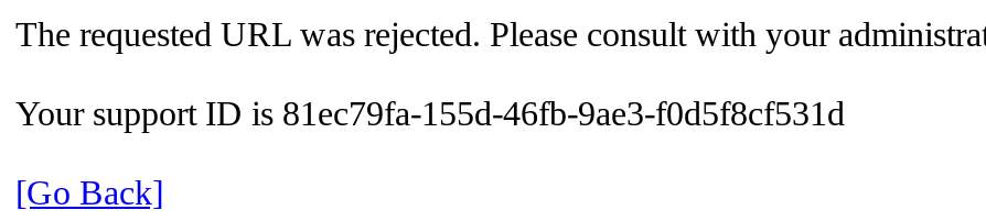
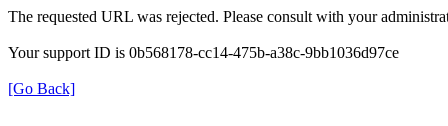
[15,95,845,132] Your support ID is 81ec79fa-155d-46fb-9ae3-f0d5f8cf531d -> [8,44,399,61] Your support ID is 0b568178-cc14-475b-a38c-9bb1036d97ce

